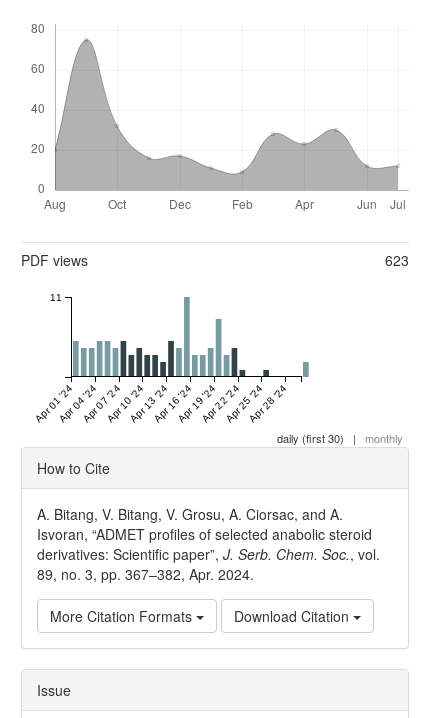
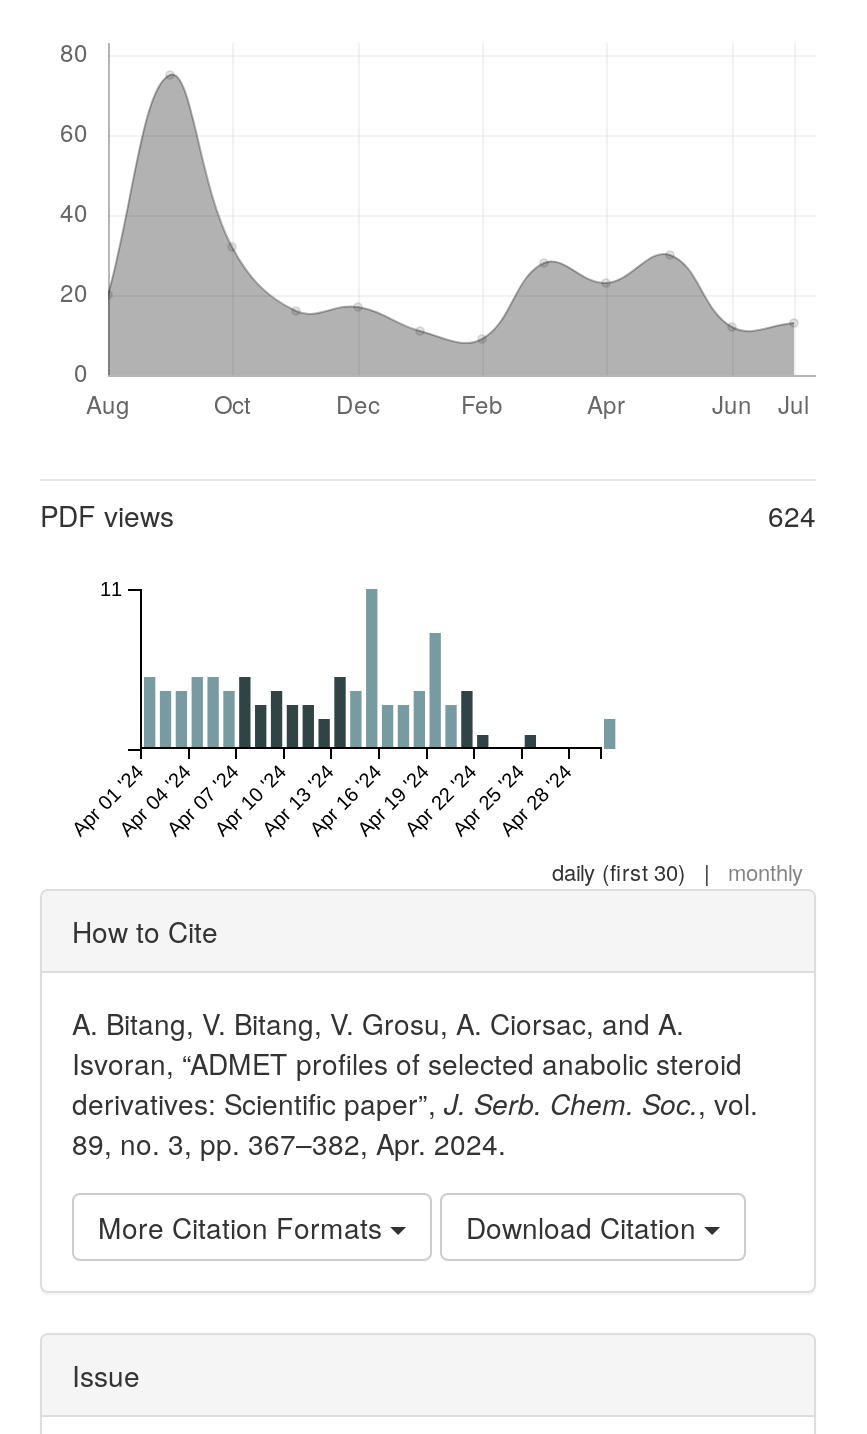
[385,250,409,270] 623 -> [768,495,816,535] 624

